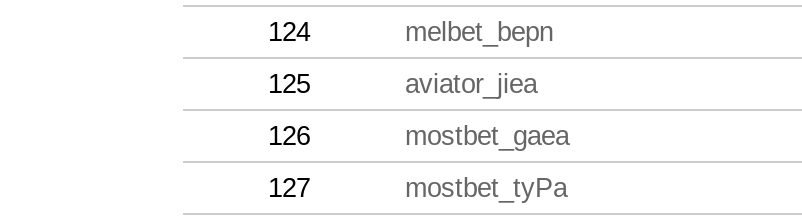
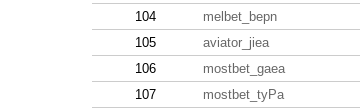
[268,17,310,47] 124 -> [134,9,155,24] 104
[268,69,310,99] 125 -> [134,35,155,50] 105
[268,121,310,151] 126 -> [134,61,155,76] 106
[268,173,310,203] 127 -> [134,87,155,102] 107

